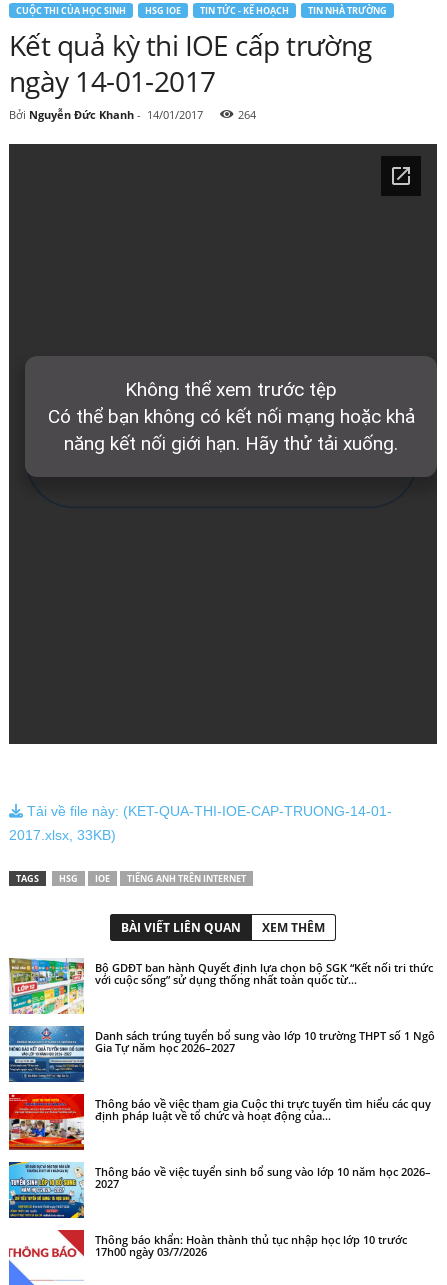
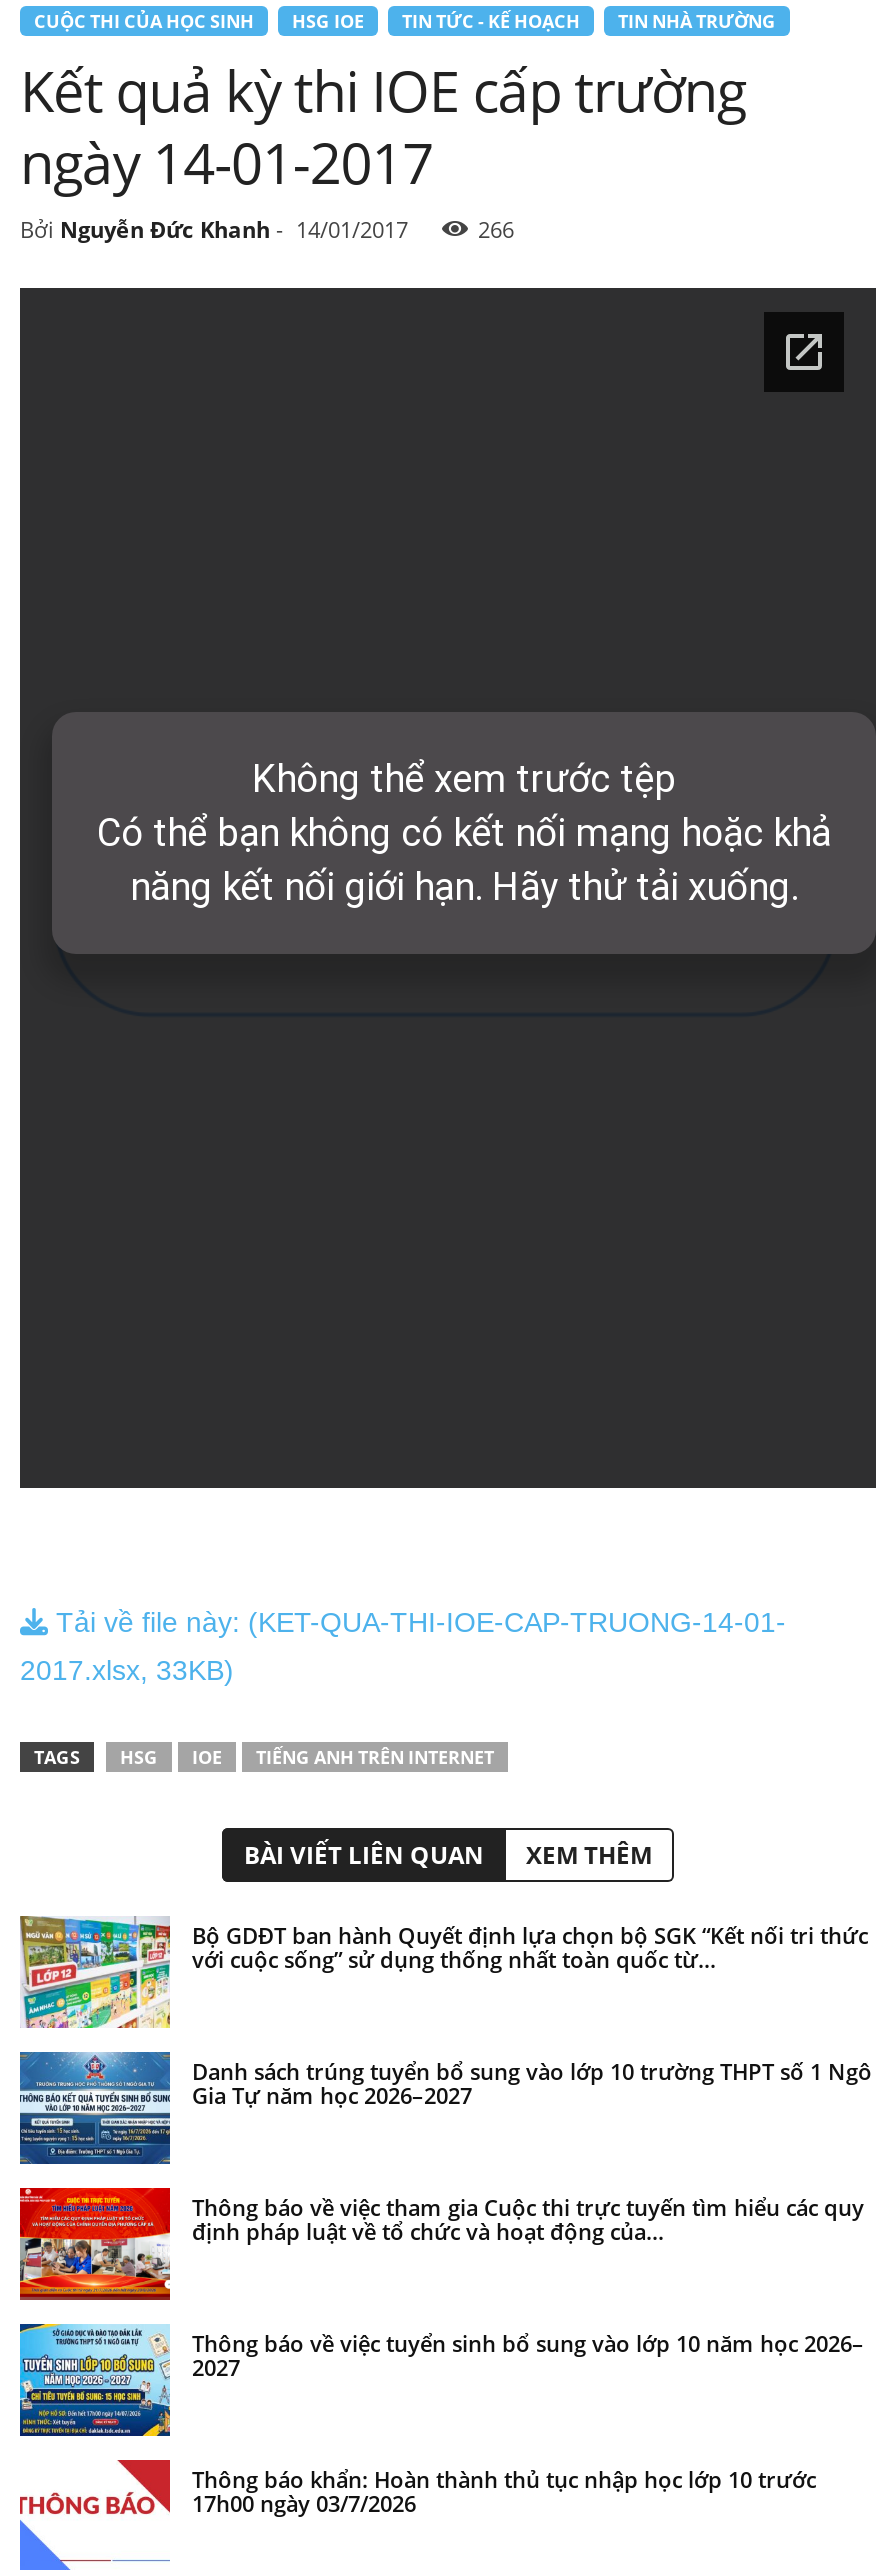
[238,107,256,122] 264 -> [478,214,514,244] 266

